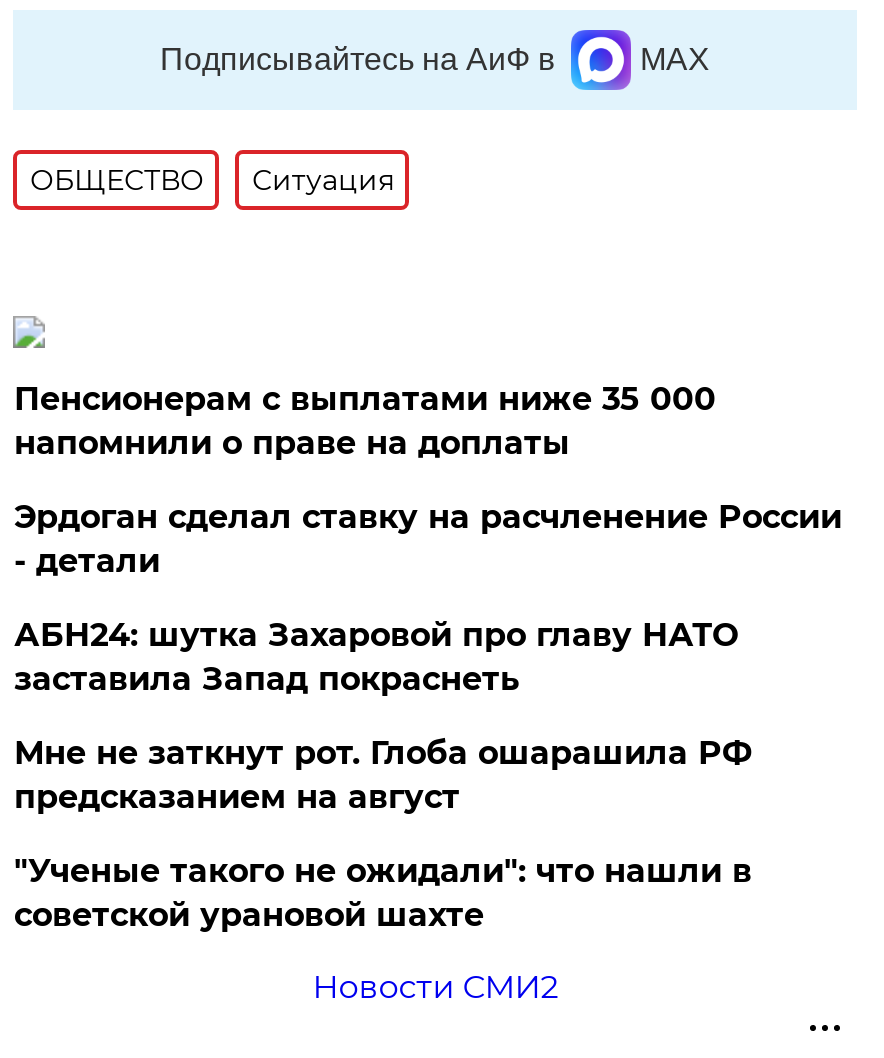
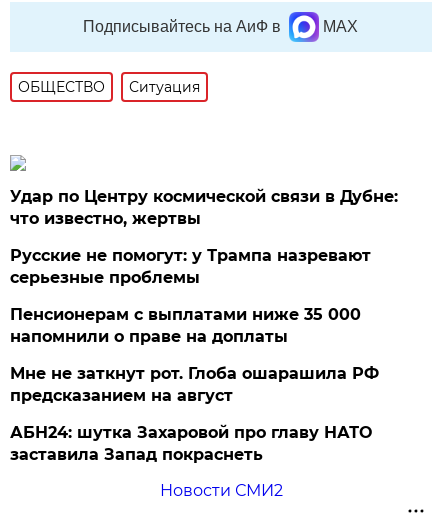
none -> [10,187,398,287] Удар по Центру космической связи в Дубне: | что известно, жертвы | Русские не помогут: у Трампа назревают | серьезные проблемы
moved [14,380,716,462] -> [10,305,361,346]: Пенсионерам с выплатами ниже 35 000 | напомнили о праве на доплаты
[14,498,842,580] Эрдоган сделал ставку на расчленение России | - детали -> none
moved [14,616,738,698] -> [10,423,372,464]: АБН24: шутка Захаровой про главу НАТО | заставила Запад покраснеть
[14,852,752,934] "Ученые такого не ожидали": что нашли в | советской урановой шахте -> none

